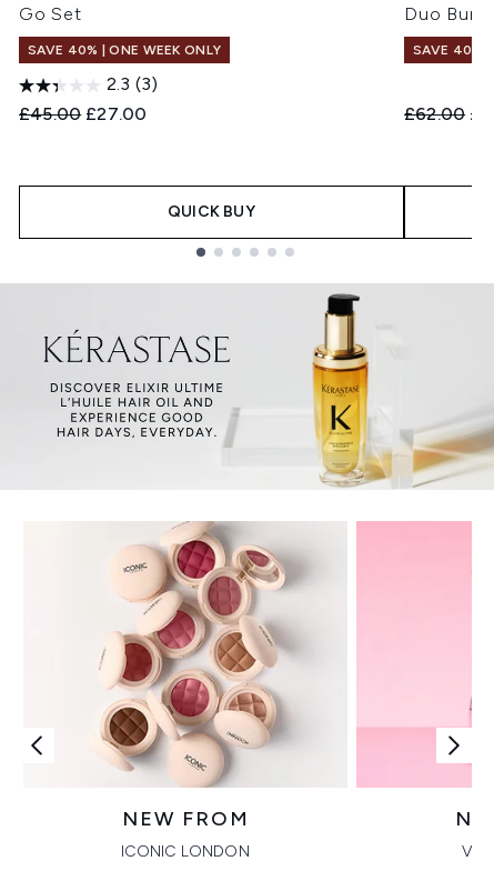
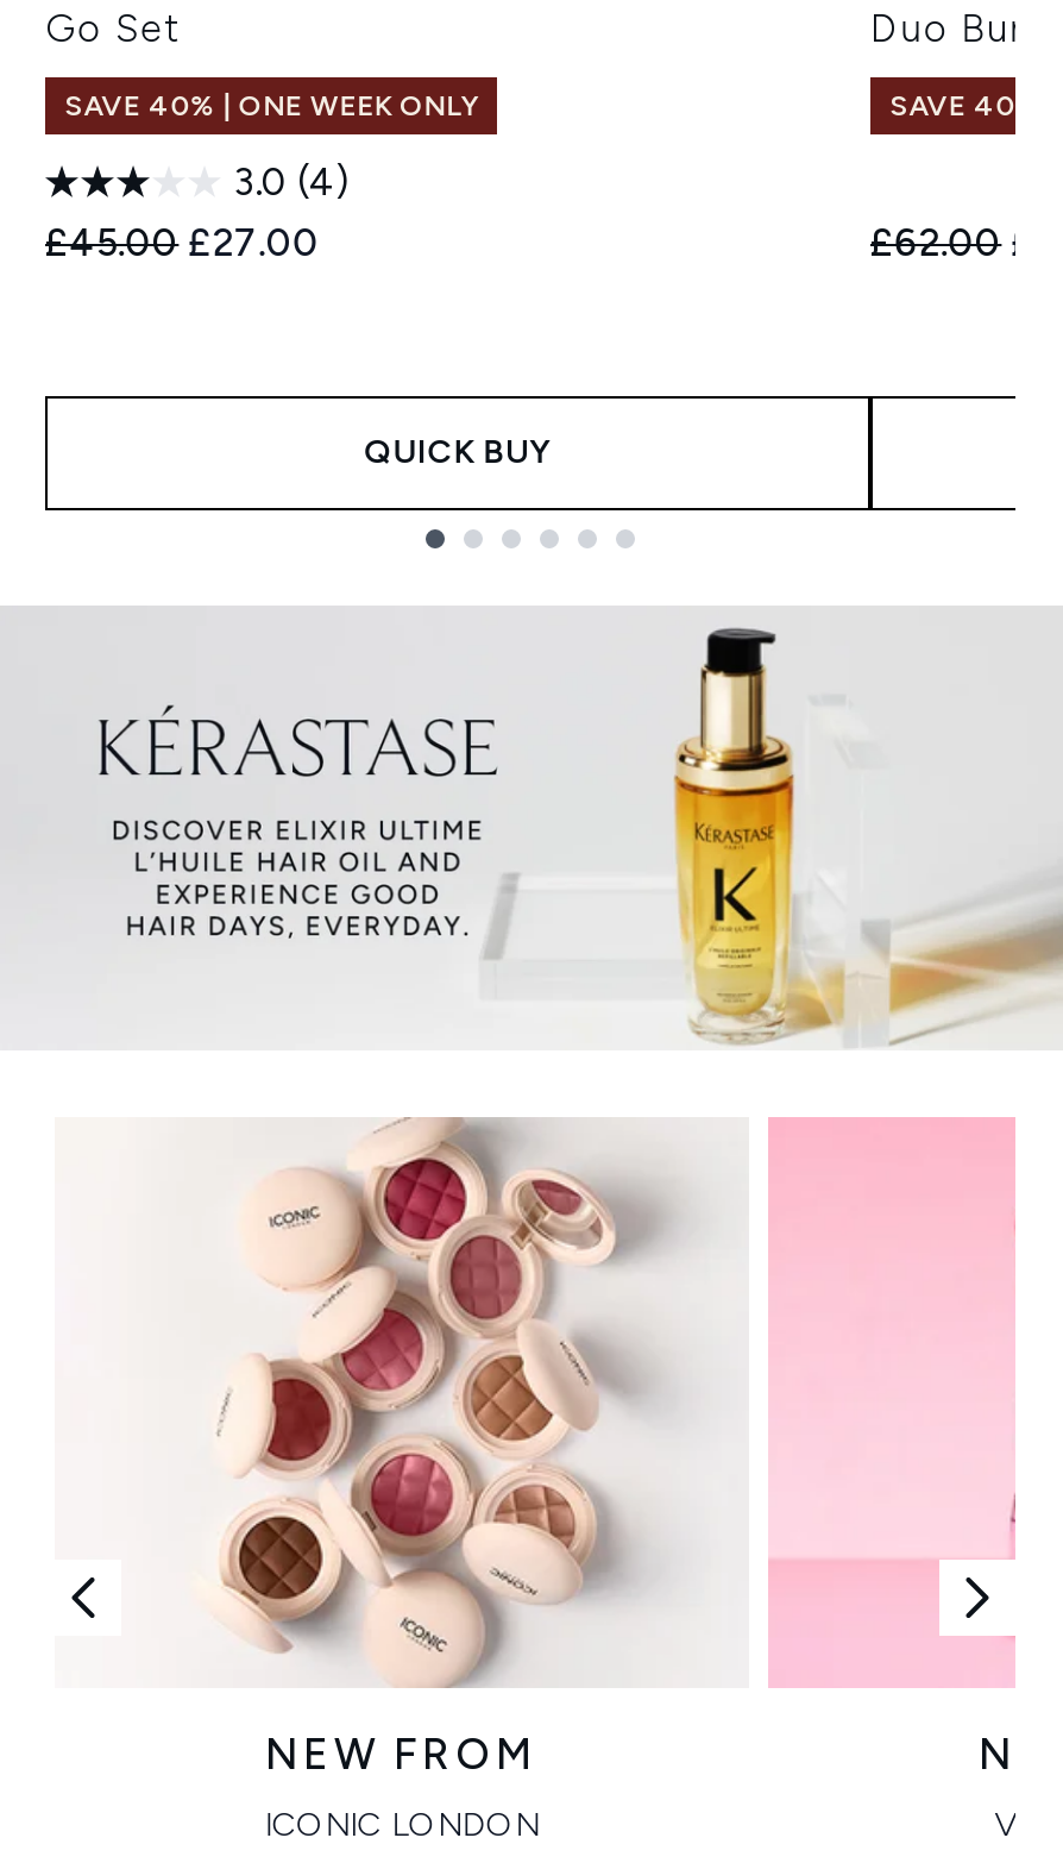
[107,74,158,95] 2.3 (3) -> [233,159,350,204] 3.0 (4)

